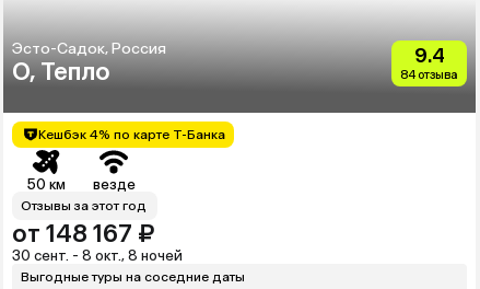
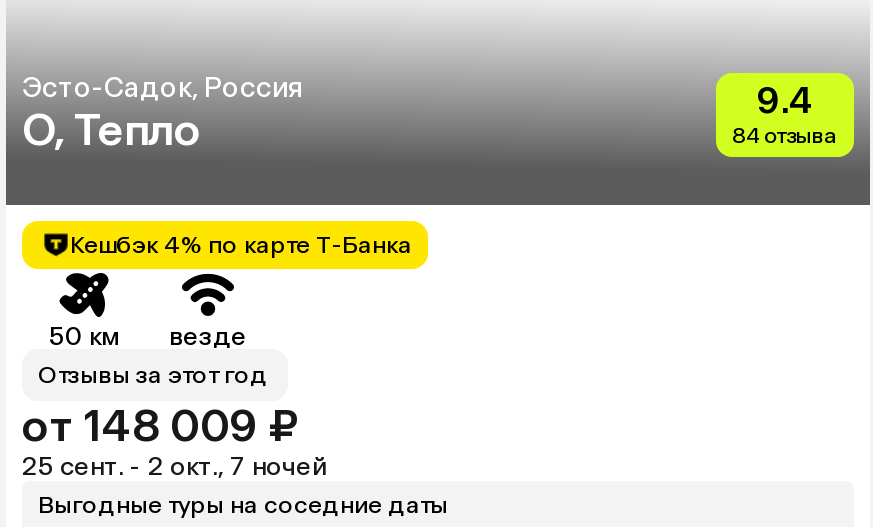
[12,219,154,248] от 148 167 ₽ -> [22,399,298,453] от 148 009 ₽
[12,247,183,264] 30 сент. - 8 окт., 8 ночей -> [22,451,328,481] 25 сент. - 2 окт., 7 ночей

